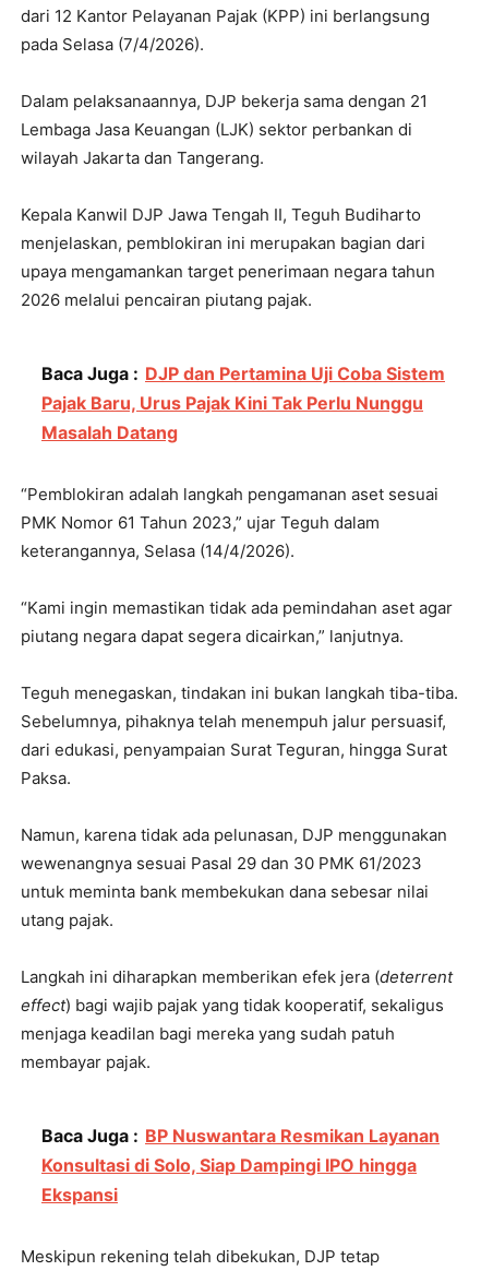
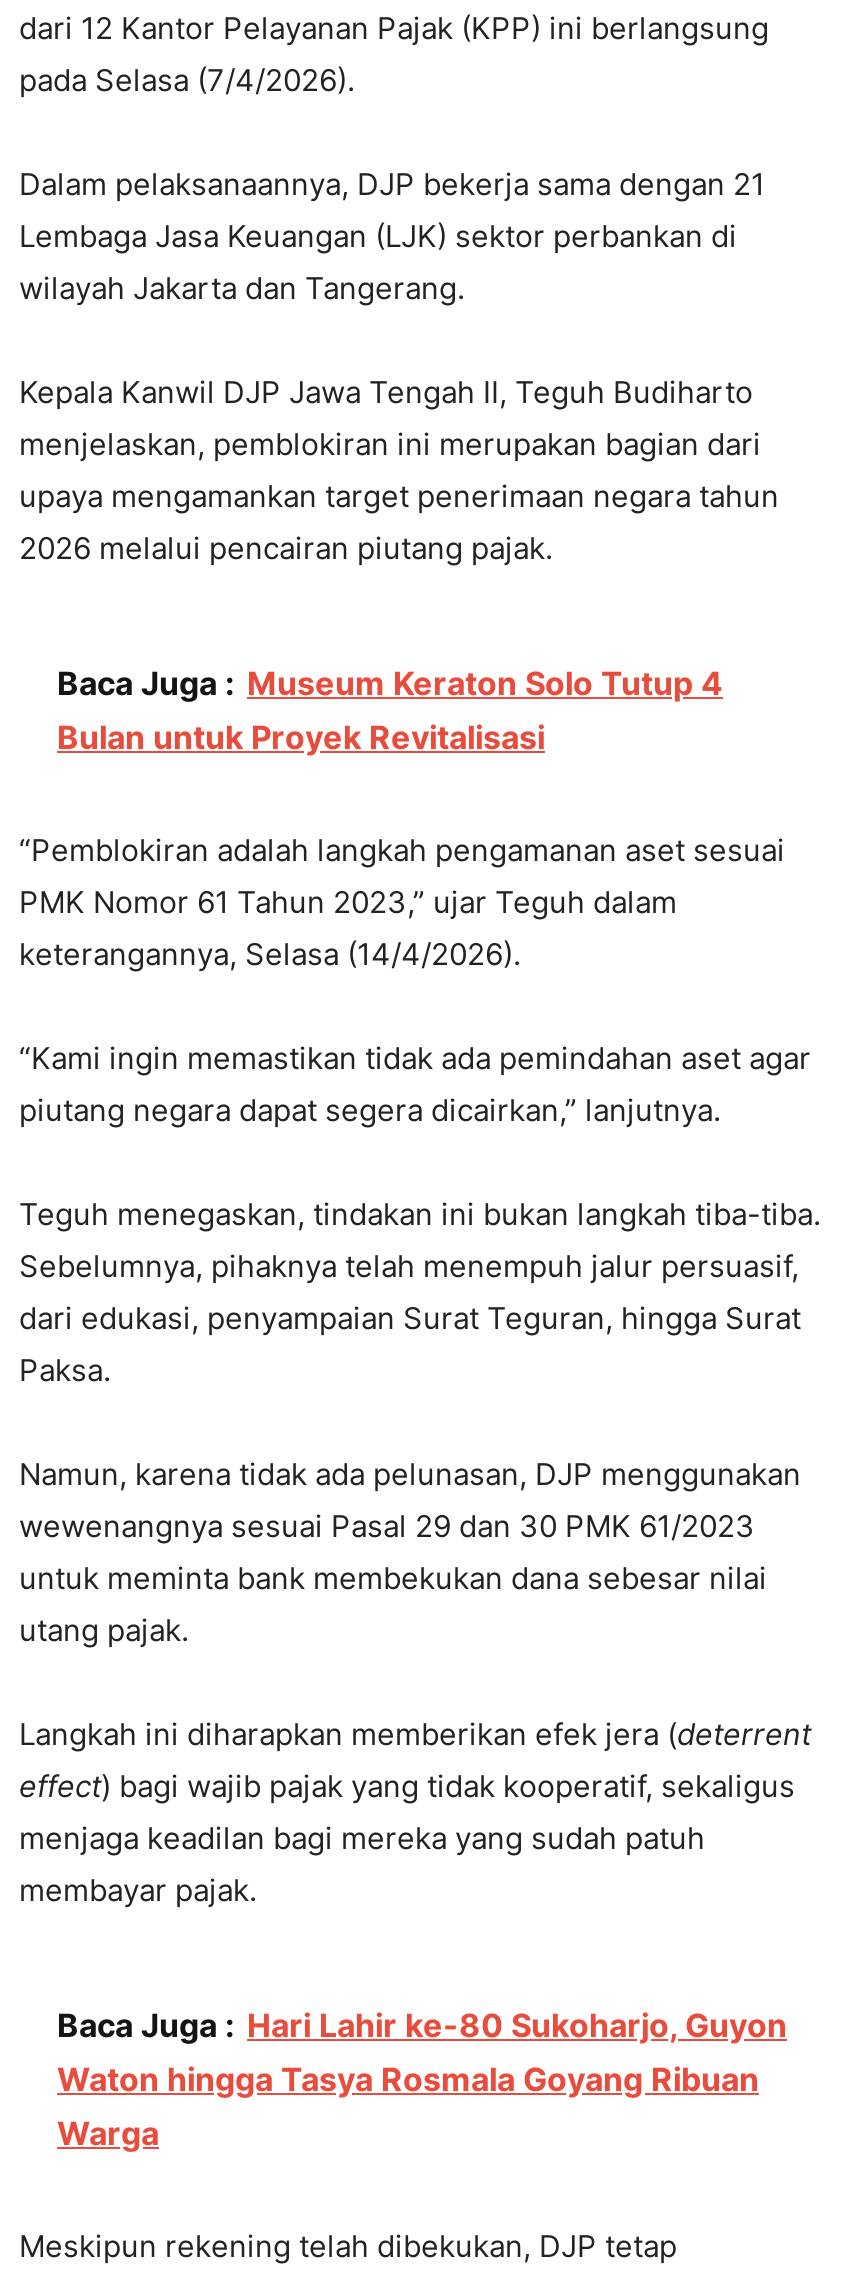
[41,363,445,443] Baca Juga : DJP dan Pertamina Uji Coba Sistem | Pajak Baru, Urus Pajak Kini Tak Perlu Nunggu | Masalah Datang -> [57,663,723,757] Baca Juga : Museum Keraton Solo Tutup 4 | Bulan untuk Proyek Revitalisasi
[41,1125,440,1205] Baca Juga : BP Nuswantara Resmikan Layanan | Konsultasi di Solo, Siap Dampingi IPO hingga | Ekspansi -> [57,2005,787,2153] Baca Juga : Hari Lahir ke-80 Sukoharjo, Guyon | Waton hingga Tasya Rosmala Goyang Ribuan | Warga

